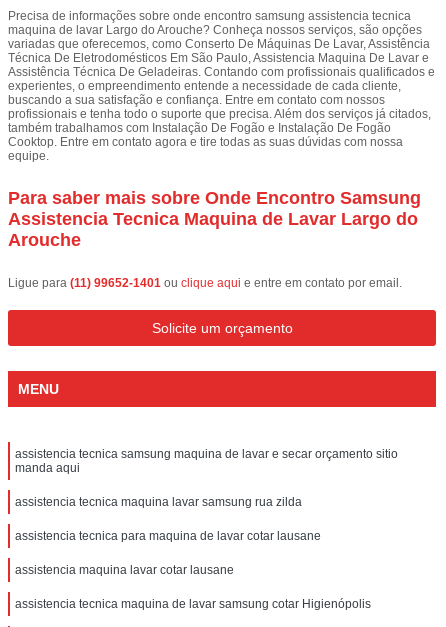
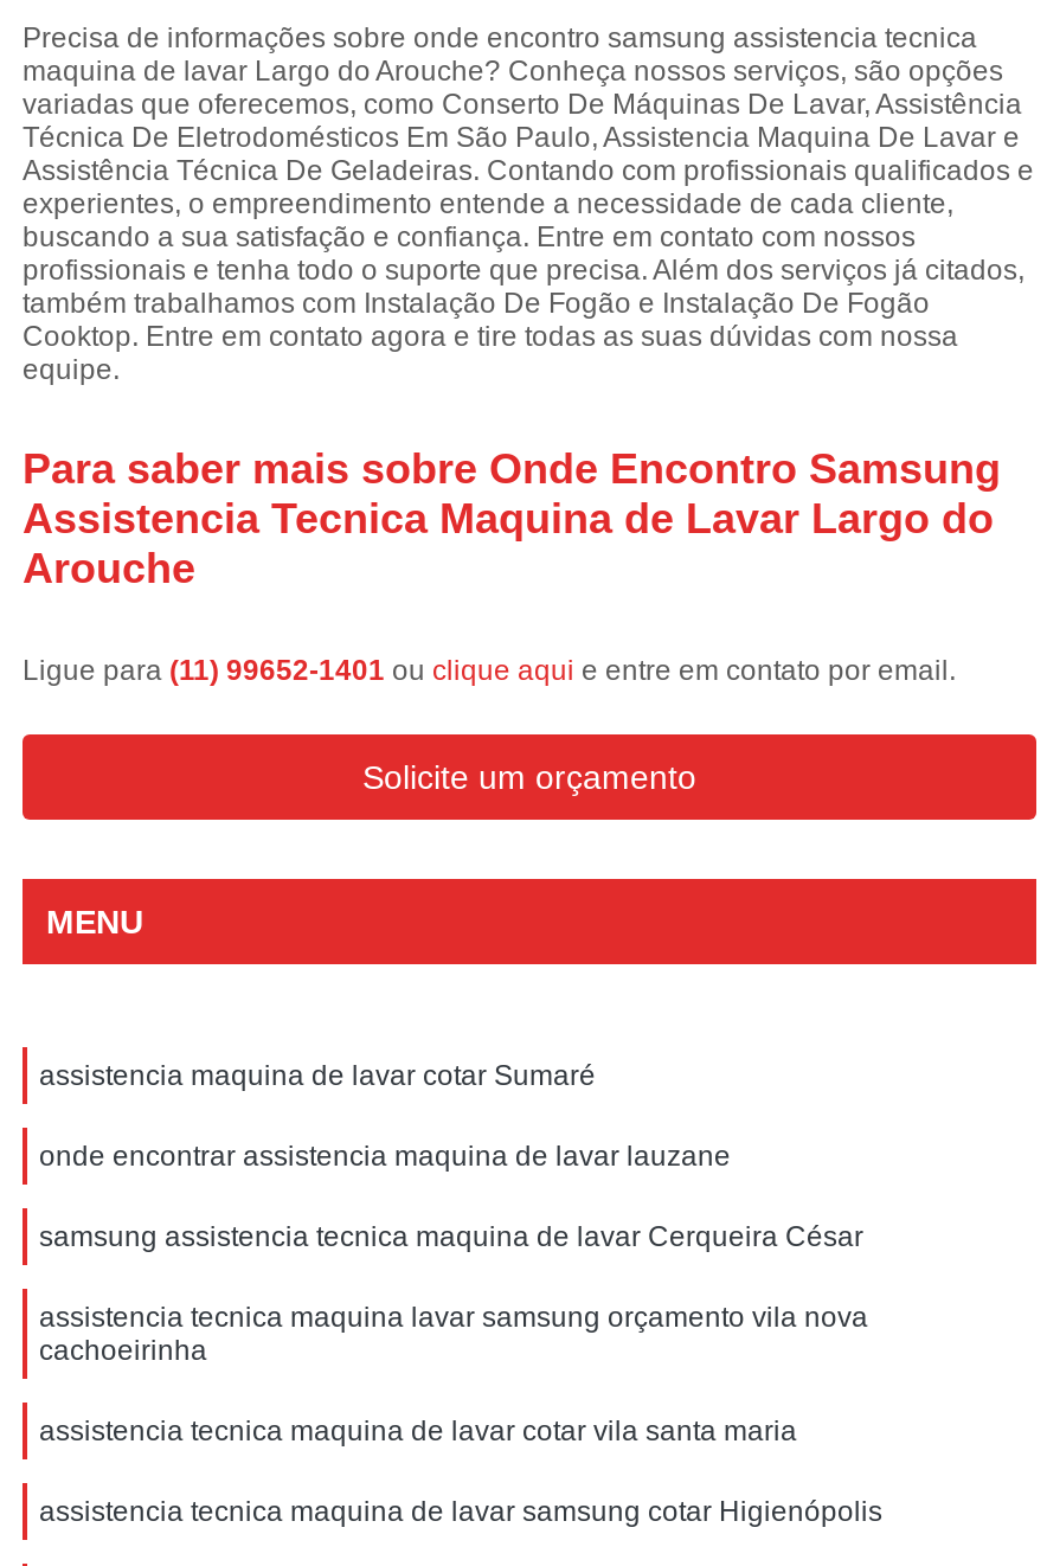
[15,447,398,577] assistencia tecnica samsung maquina de lavar e secar orçamento sitio | manda aqui | assistencia tecnica maquina lavar samsung rua zilda | assistencia tecnica para maquina de lavar cotar lausane | assistencia maquina lavar cotar lausane -> [39,1059,868,1448] assistencia maquina de lavar cotar Sumaré | onde encontrar assistencia maquina de lavar lauzane | samsung assistencia tecnica maquina de lavar Cerqueira César | assistencia tecnica maquina lavar samsung orçamento vila nova | cachoeirinha | assistencia tecnica maquina de lavar cotar vila santa maria

